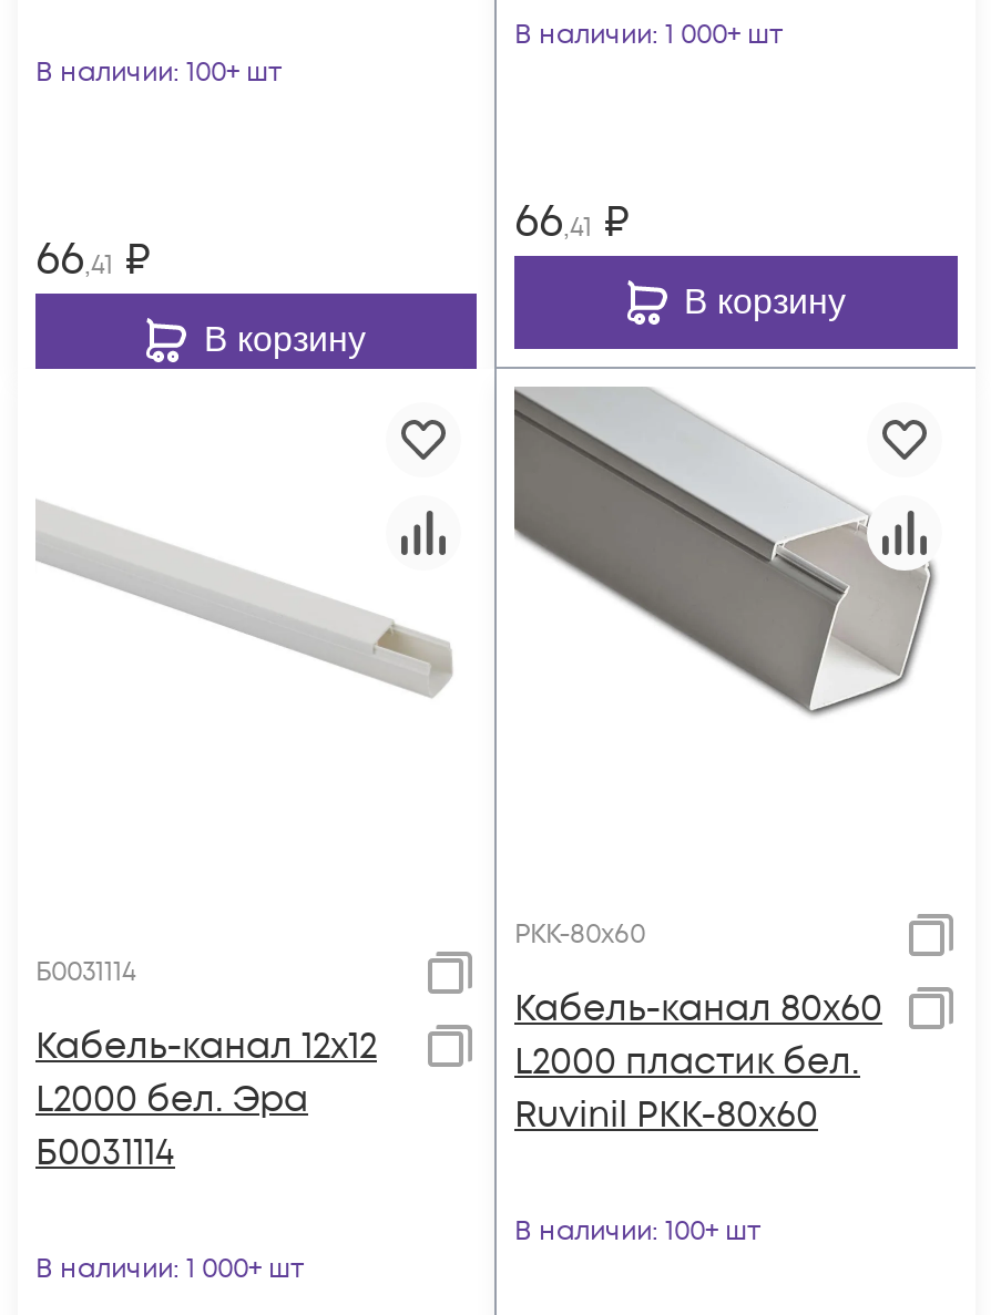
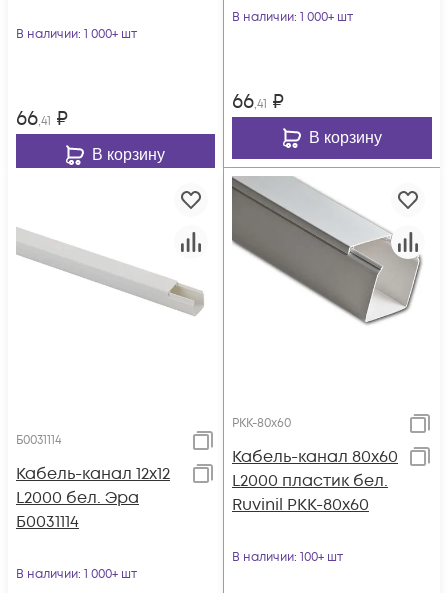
[35,54,282,92] В наличии: 100+ шт -> [16,26,137,43] В наличии: 1 000+ шт

